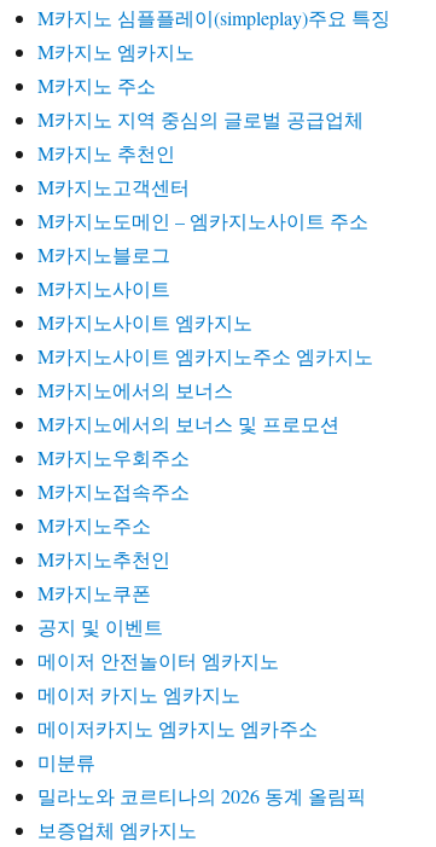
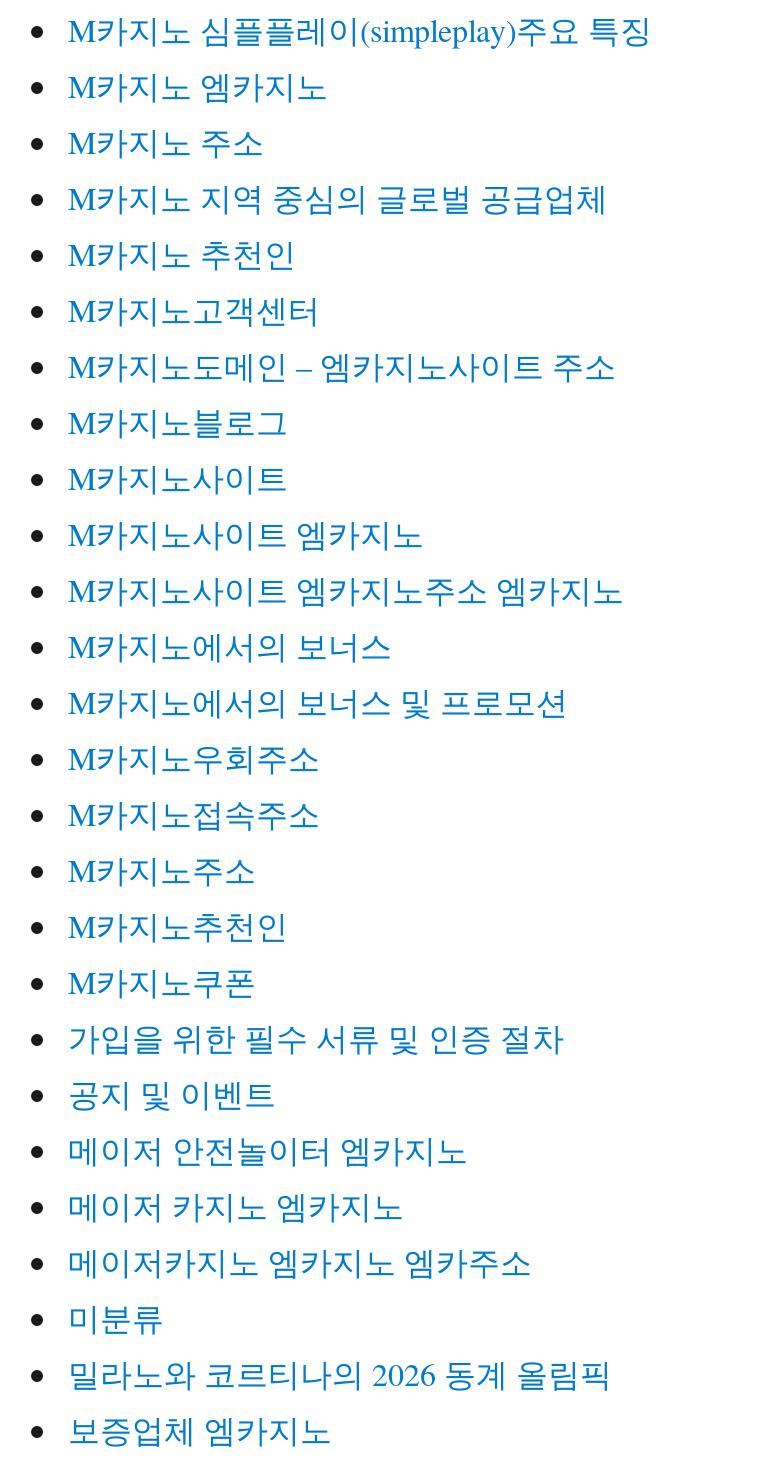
none -> [68,1016,564,1058] 가입을 위한 필수 서류 및 인증 절차

